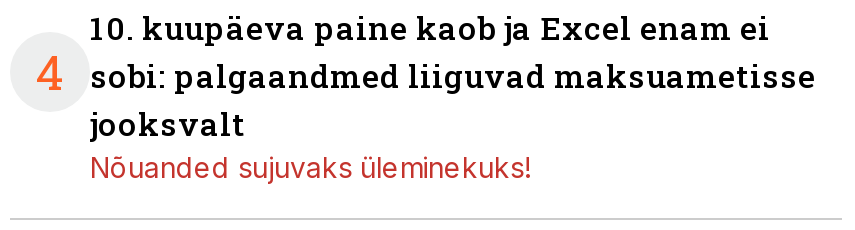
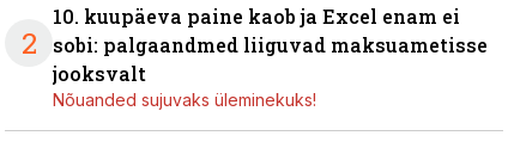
[36,39,816,103] 4 sobi: palgaandmed liiguvad maksuametisse -> [21,23,488,61] 2 sobi: palgaandmed liiguvad maksuametisse

